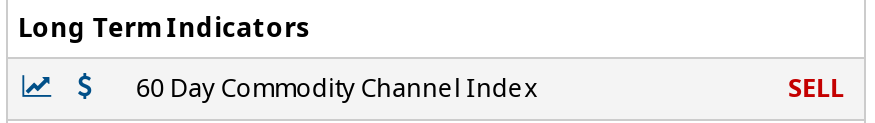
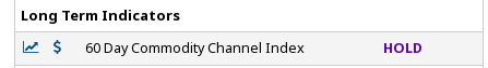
[788,72,844,106] SELL -> [383,39,423,58] HOLD

